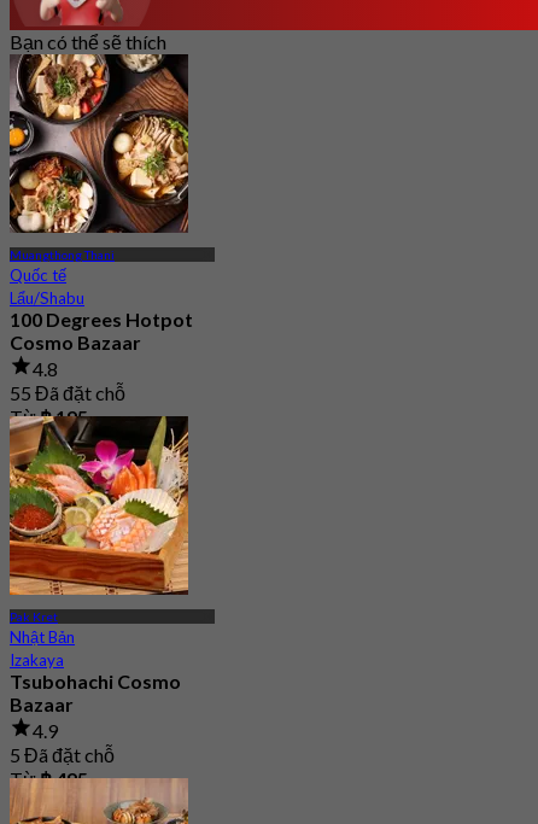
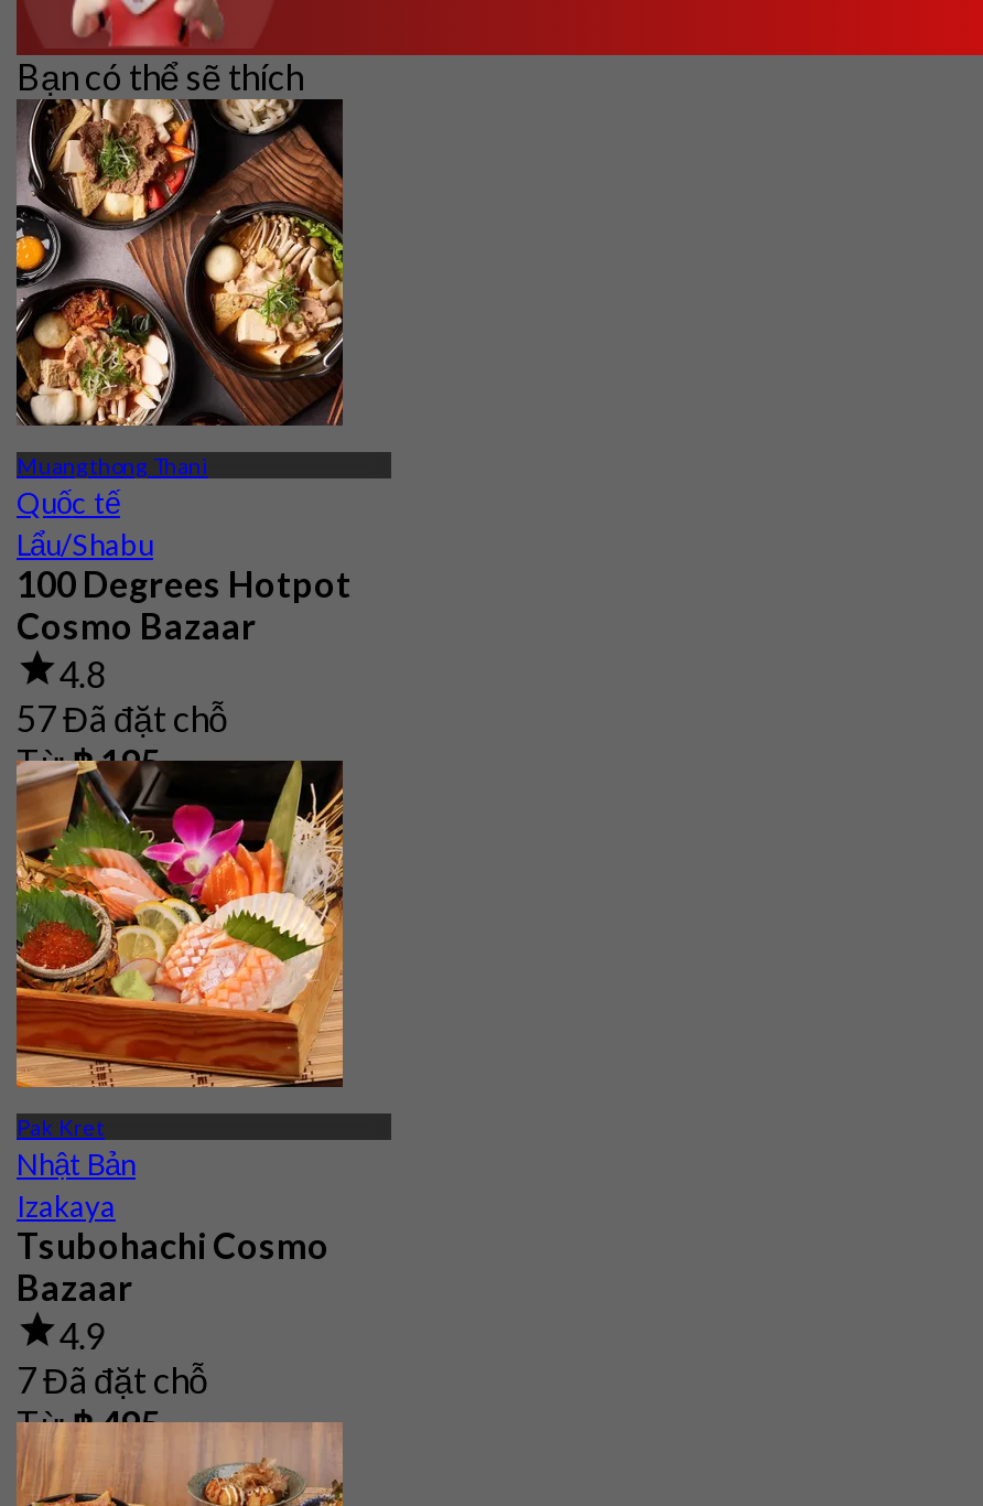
[10,381,125,404] 55 Đã đặt chỗ -> [17,696,228,738] 57 Đã đặt chỗ
[10,743,115,766] 5 Đã đặt chỗ -> [17,1358,208,1399] 7 Đã đặt chỗ

